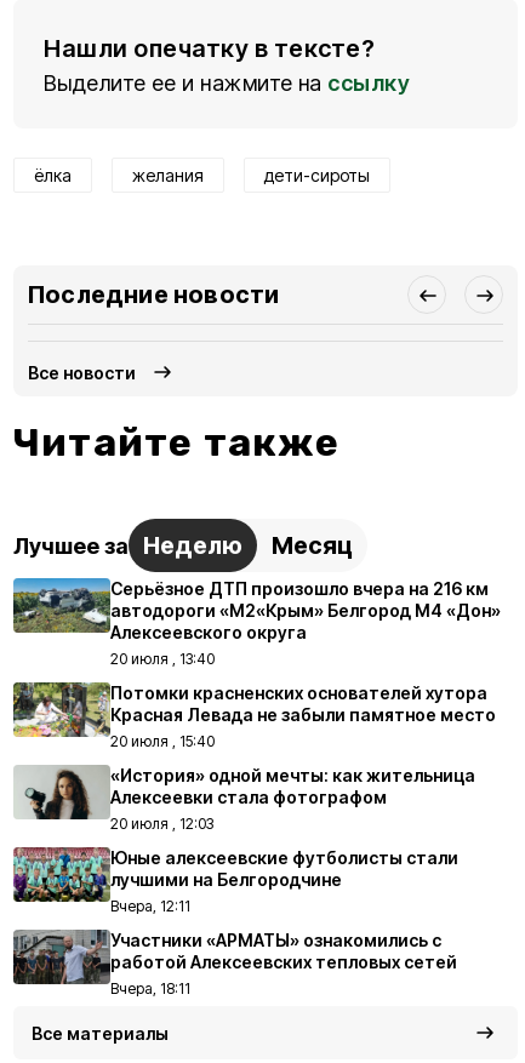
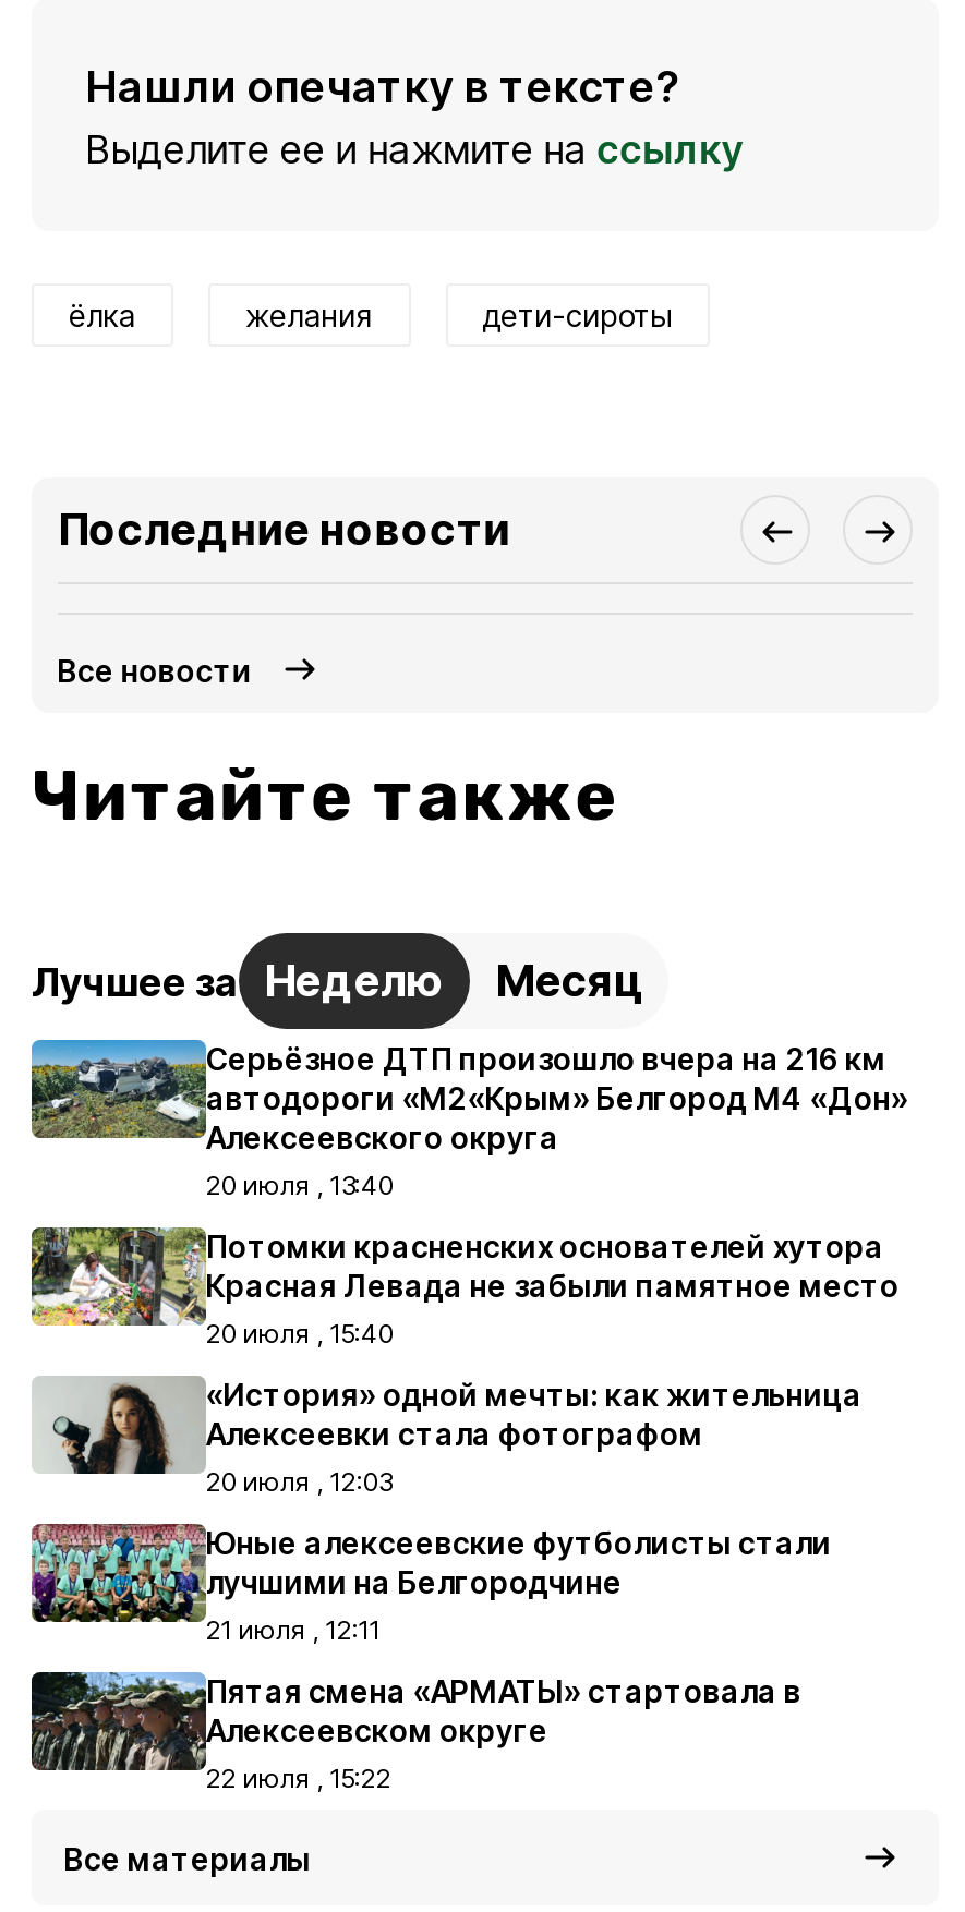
[110,897,190,915] Вчера, 12:11 -> [206,1613,381,1646] 21 июля , 12:11
[12,928,457,998] [image] | Участники «АРМАТЫ» ознакомились с | работой Алексеевских тепловых сетей | Вчера, 18:11 -> [29,1672,801,1794] [image] | Пятая смена «АРМАТЫ» стартовала в | Алексеевском округе | 22 июля , 15:22

